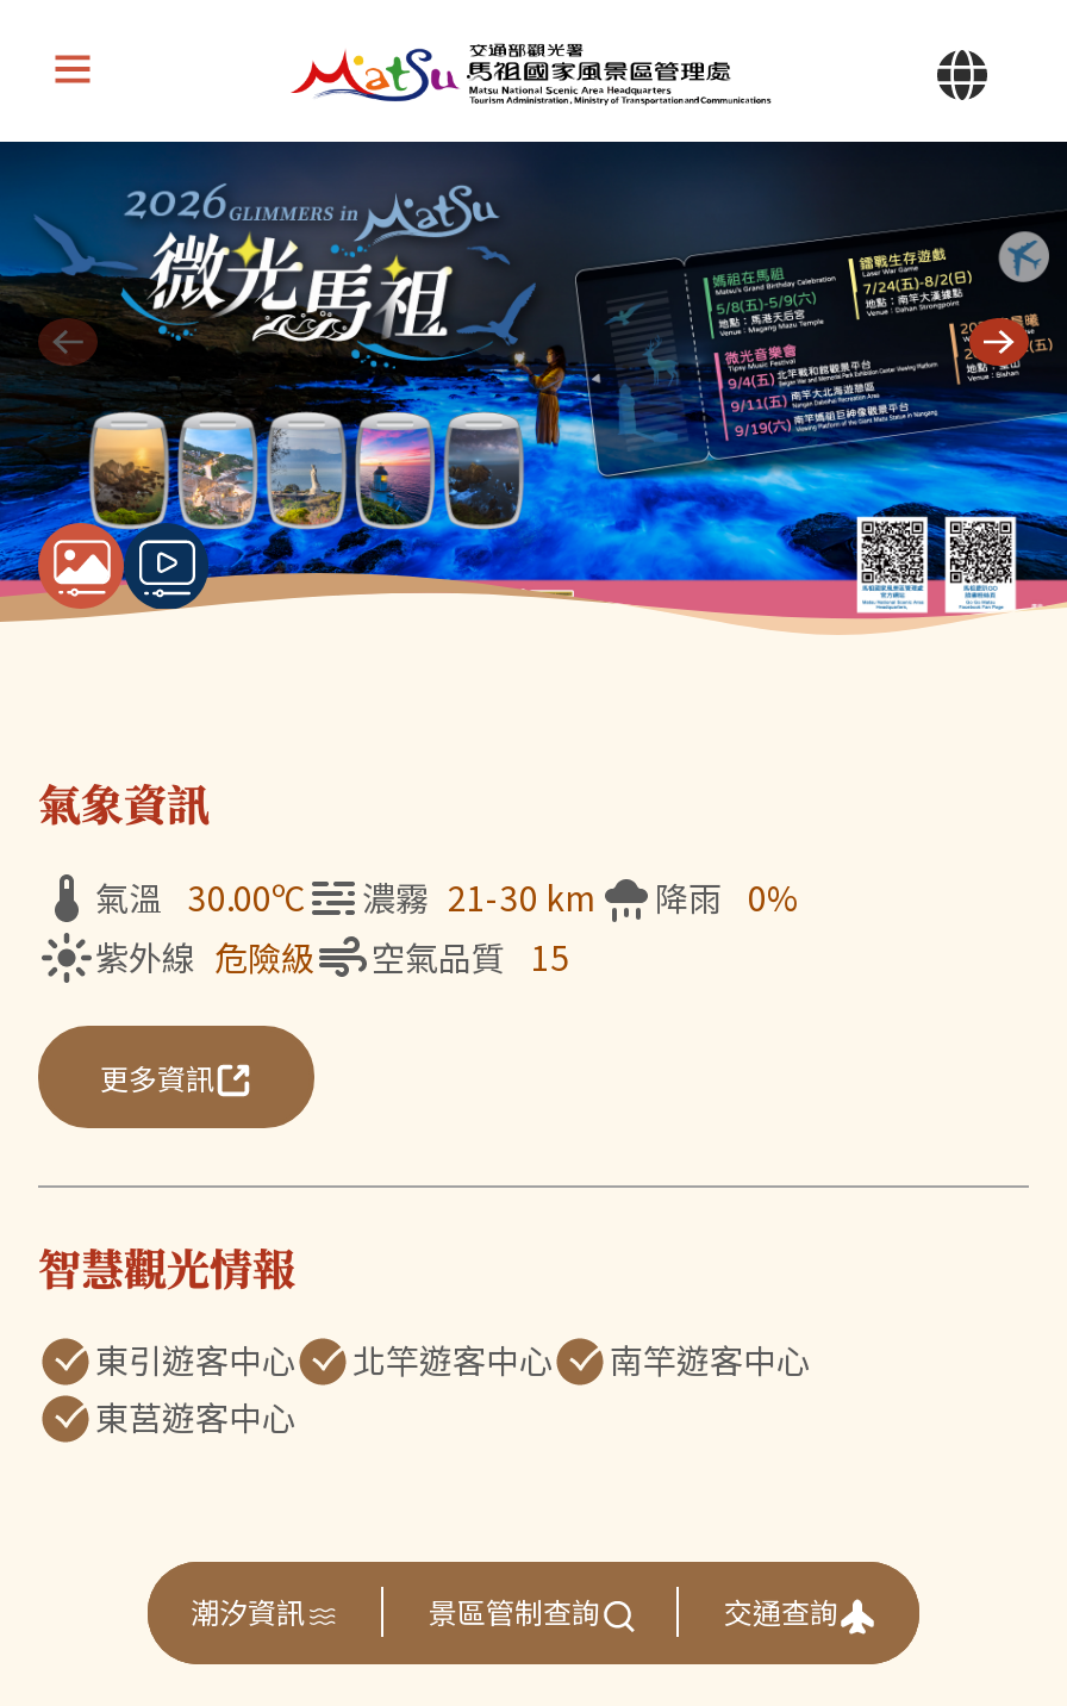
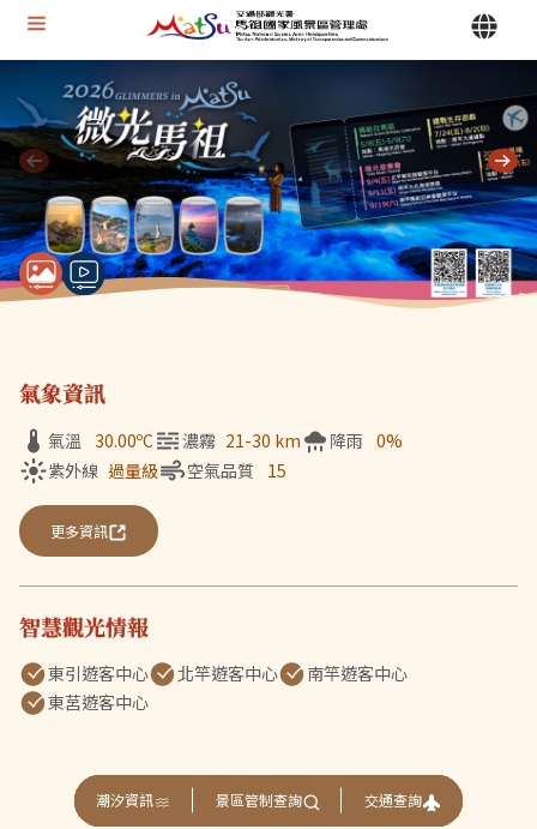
[95,933,314,981] 紫外線 危險級 -> [48,459,158,483] 紫外線 過量級

